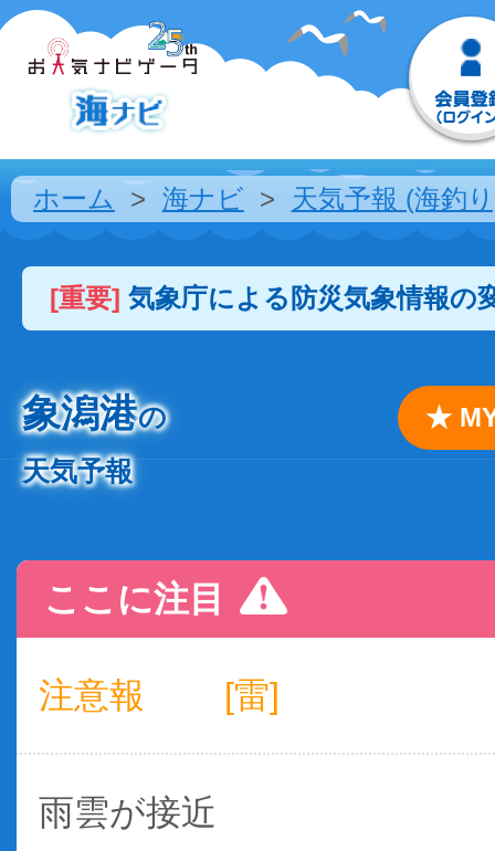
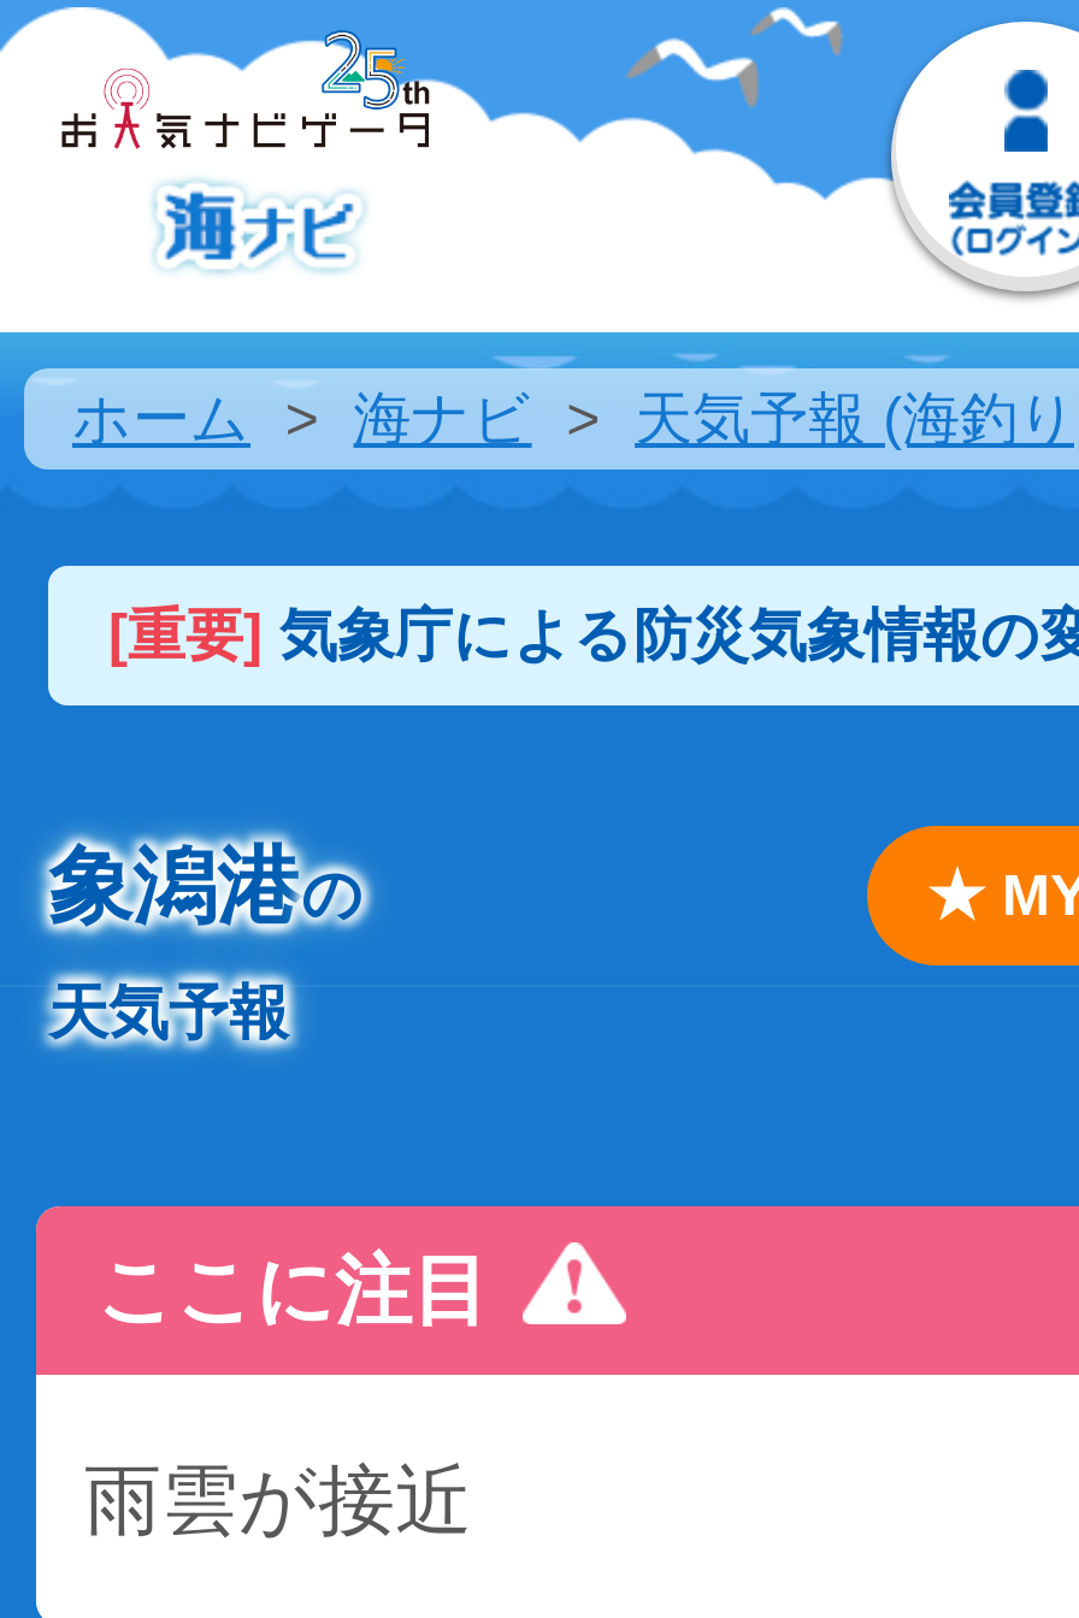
[39,675,280,715] 注意報 | [雷] -> none

